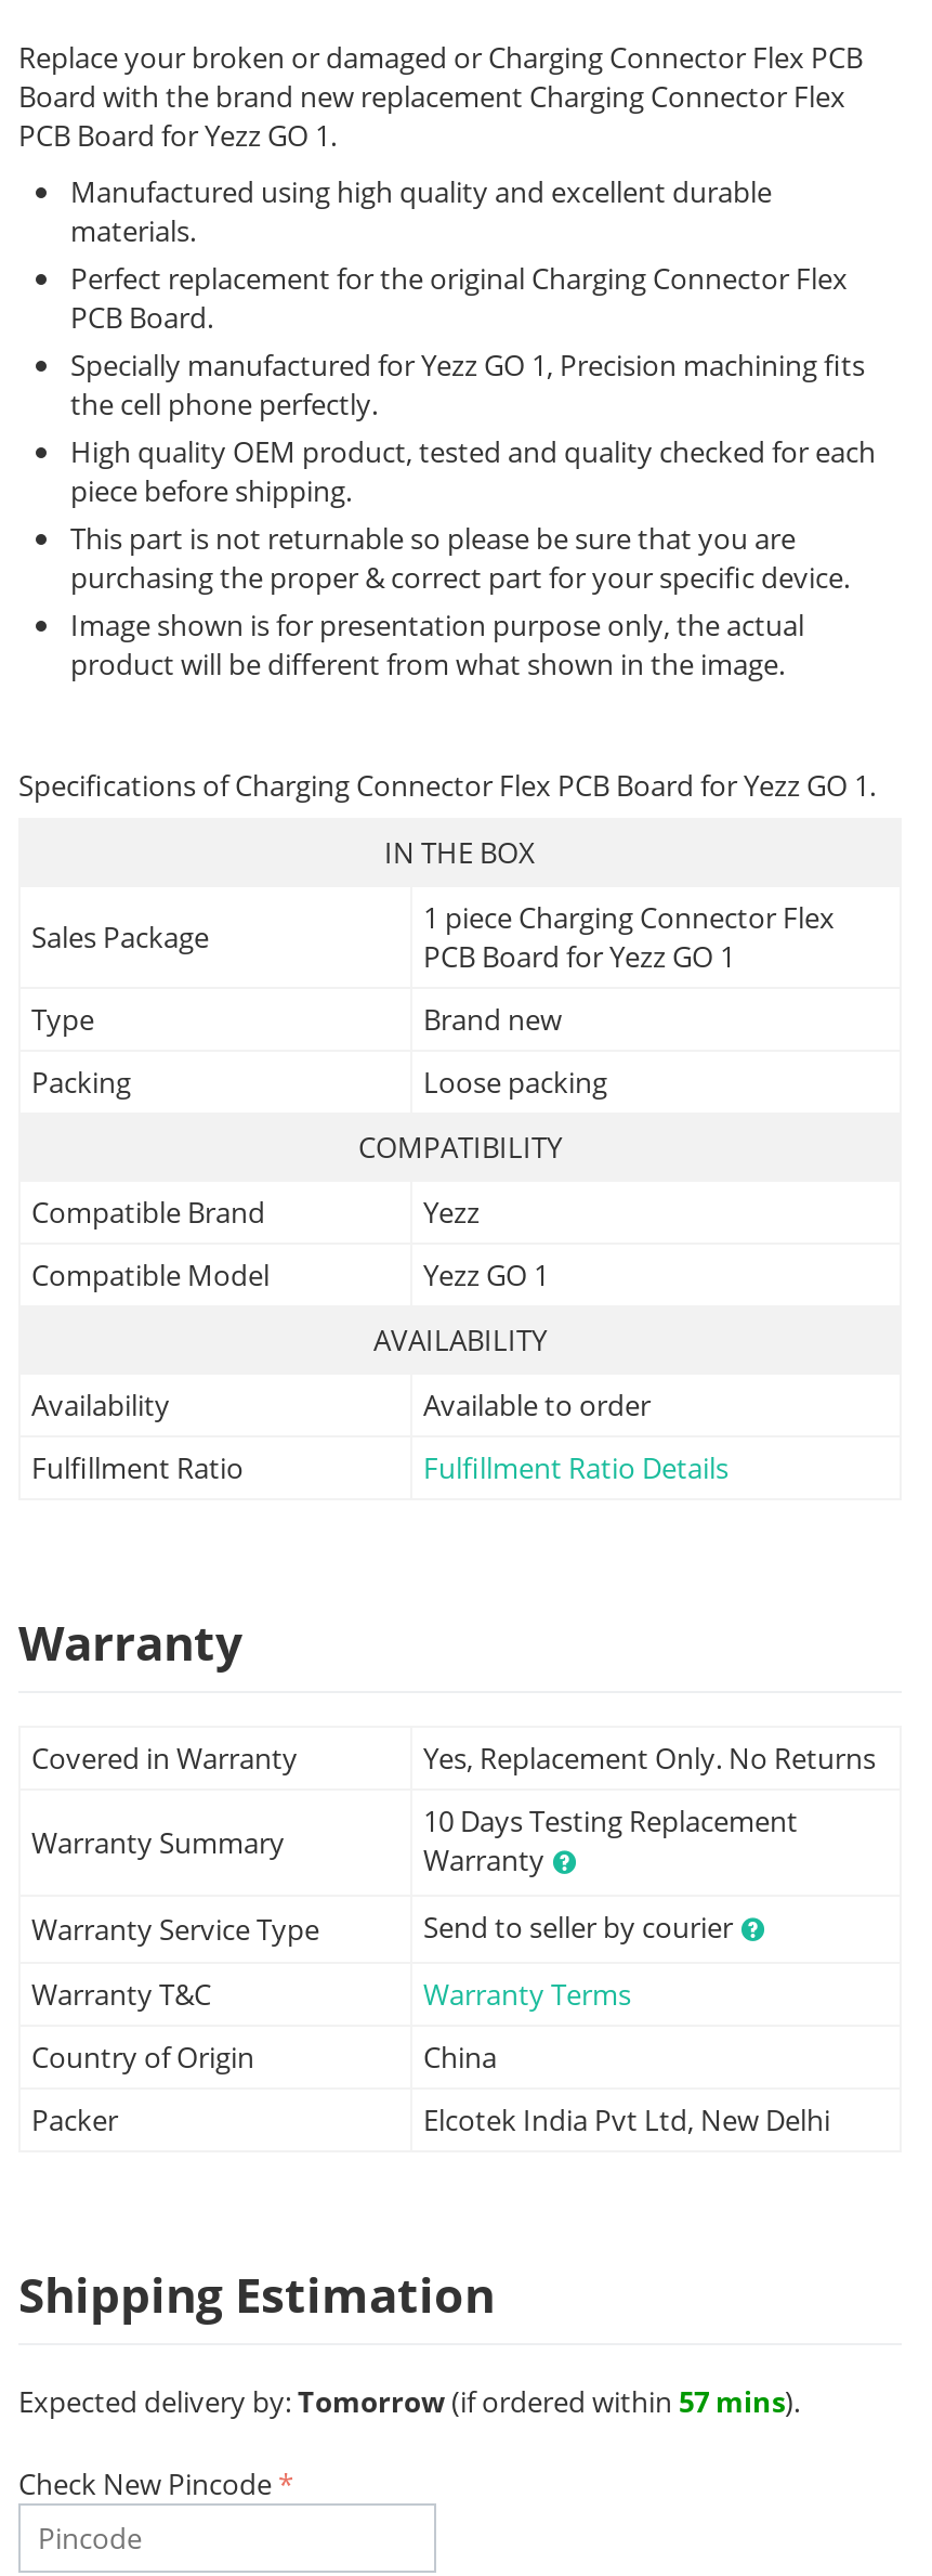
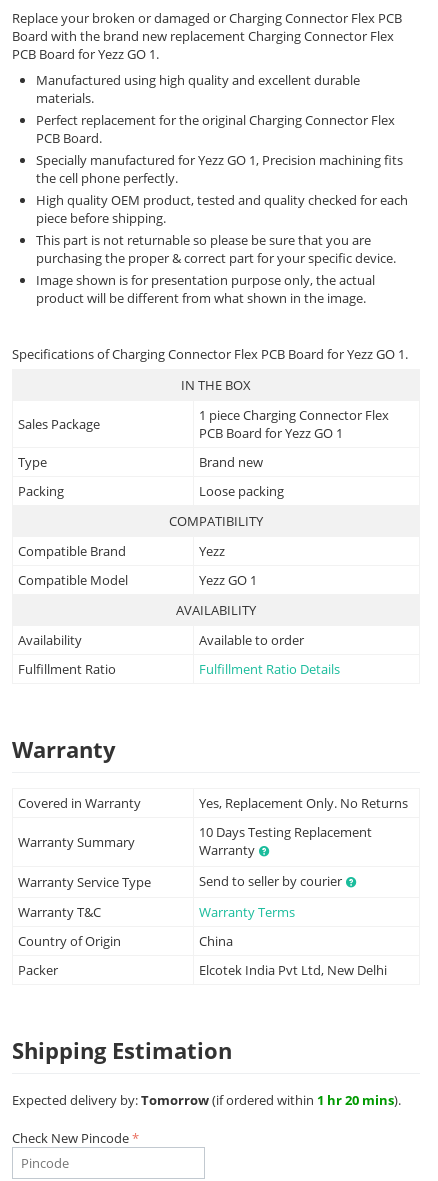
[18,2382,800,2421] Expected delivery by: Tomorrow (if ordered within 57 mins). -> [12,1091,401,1109] Expected delivery by: Tomorrow (if ordered within 1 hr 20 mins).

